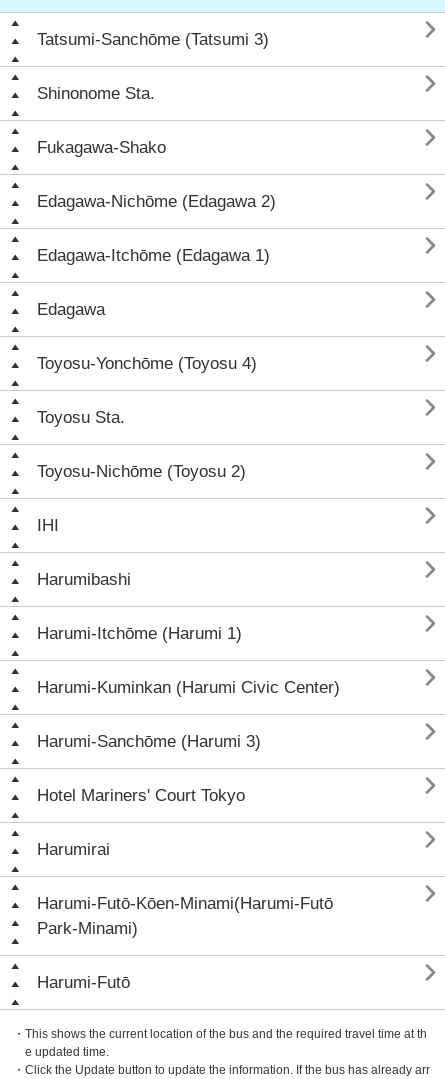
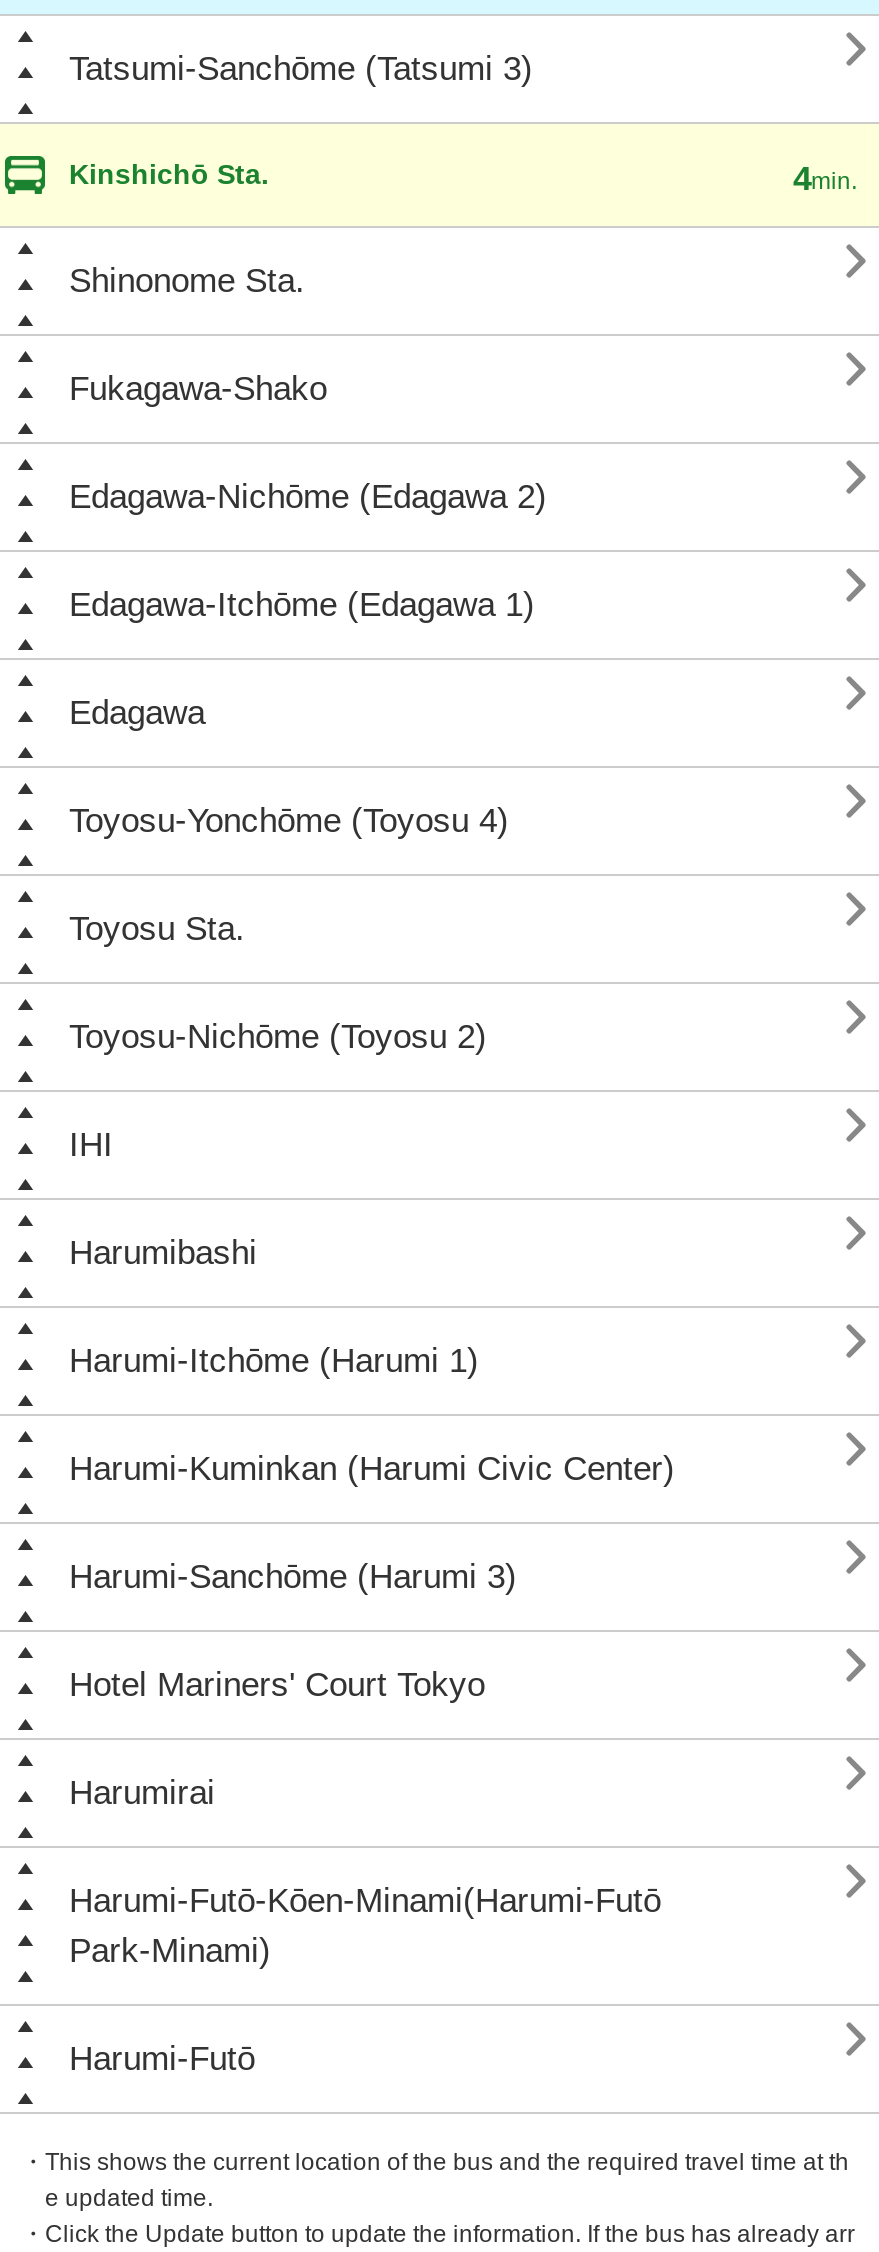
none -> [69,158,857,198] Kinshichō Sta. | 4min.

